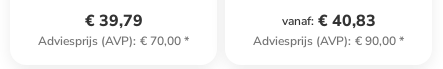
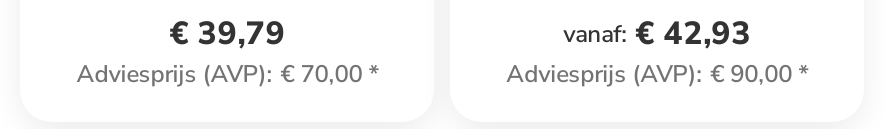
[282,10,376,32] vanaf: € 40,83 -> [563,12,751,56] vanaf: € 42,93

